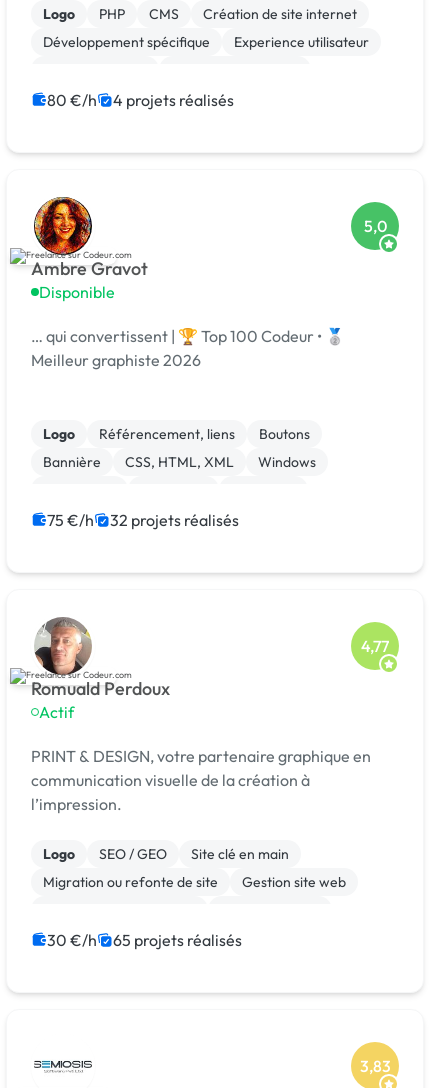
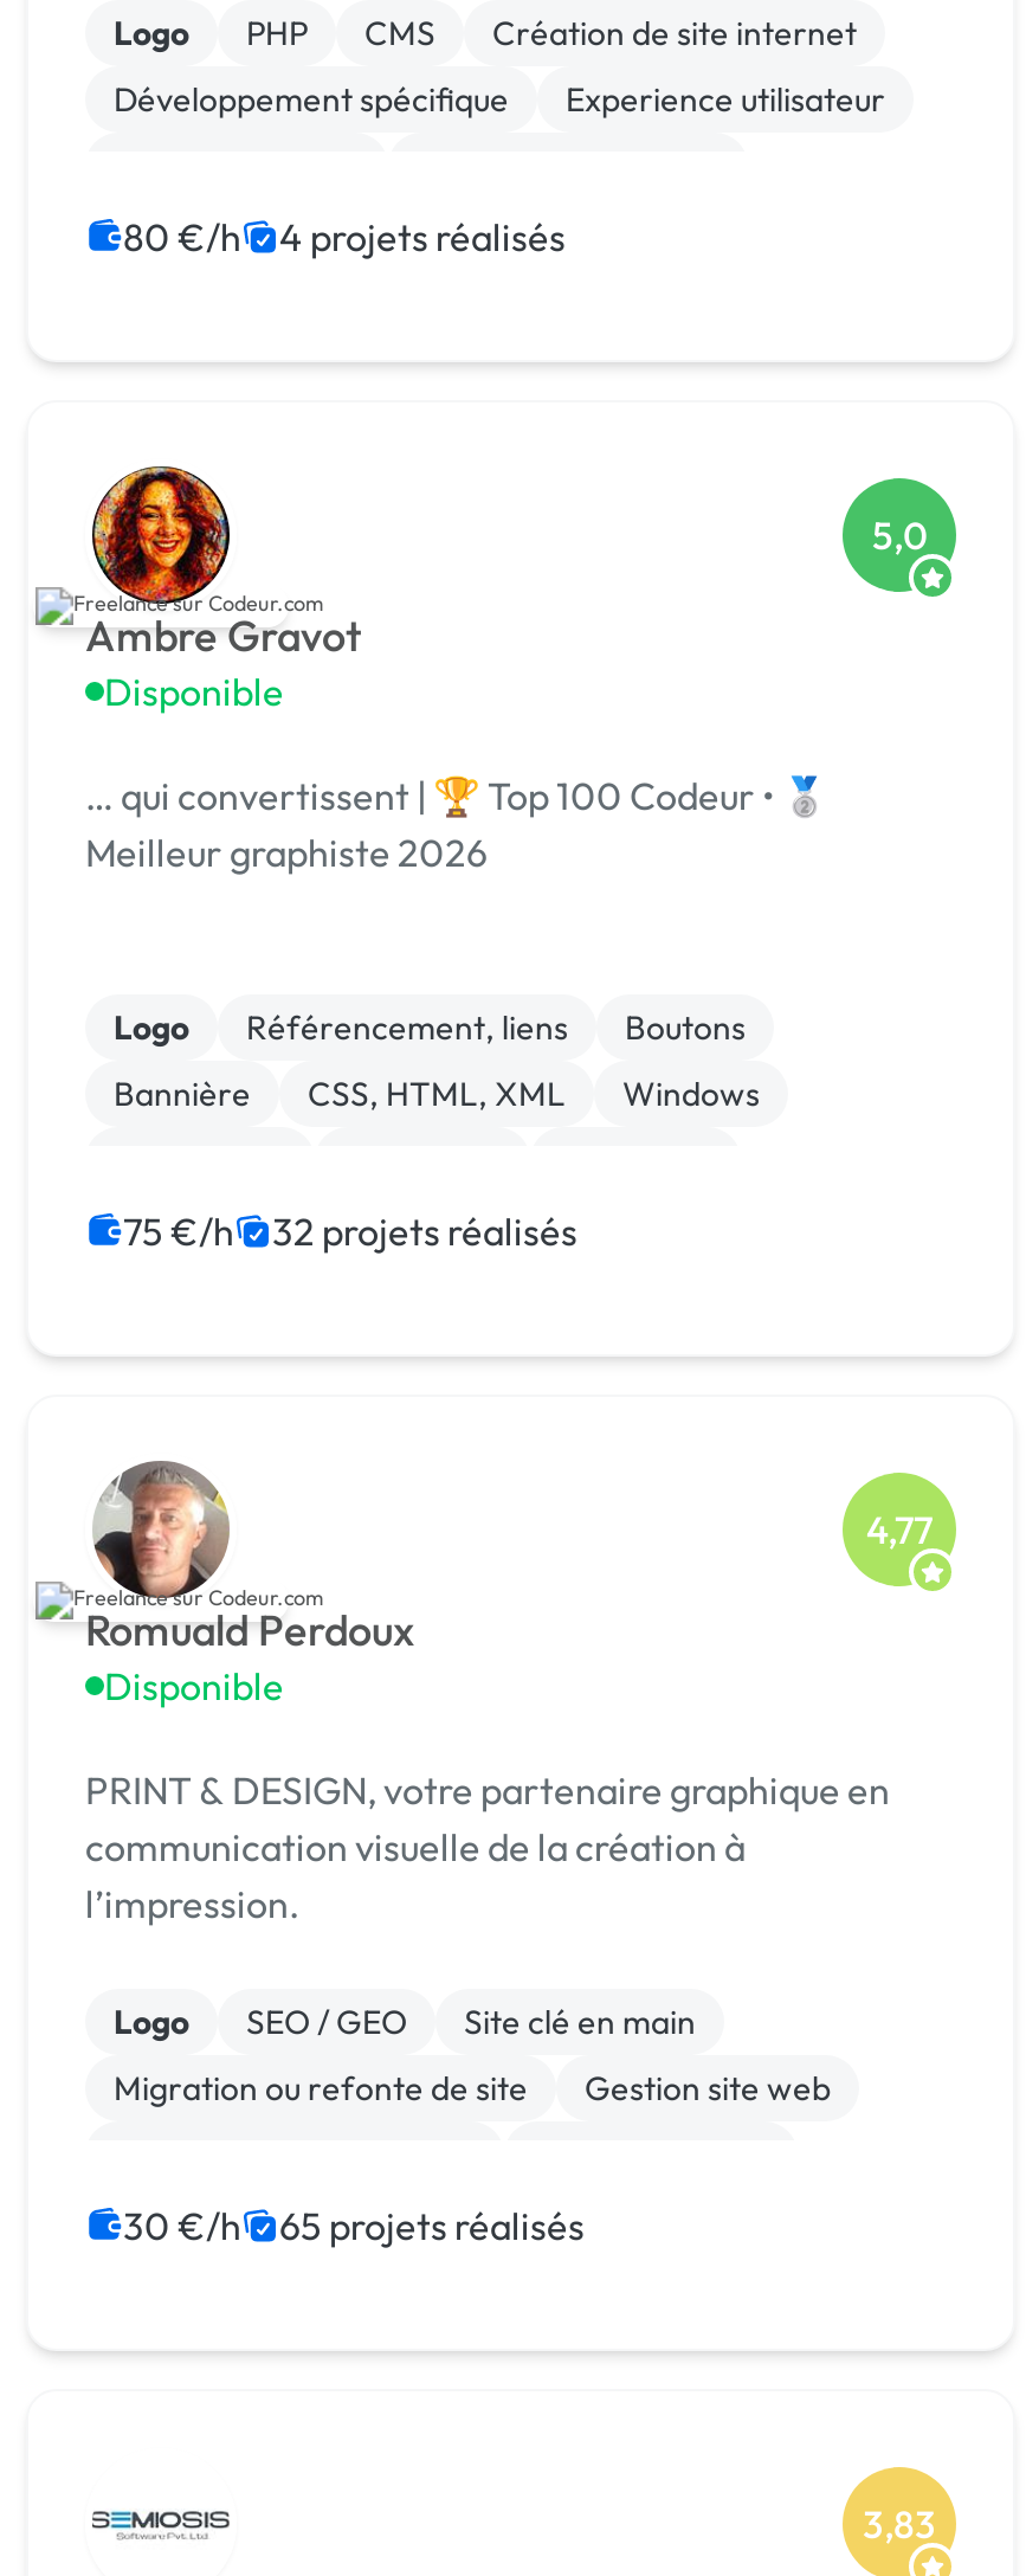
[39,702,74,722] Actif -> [104,1663,284,1710] Disponible

